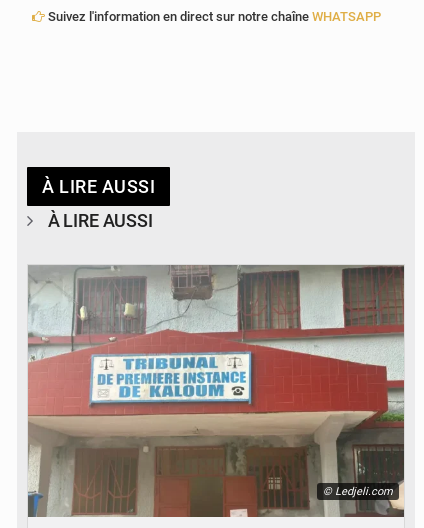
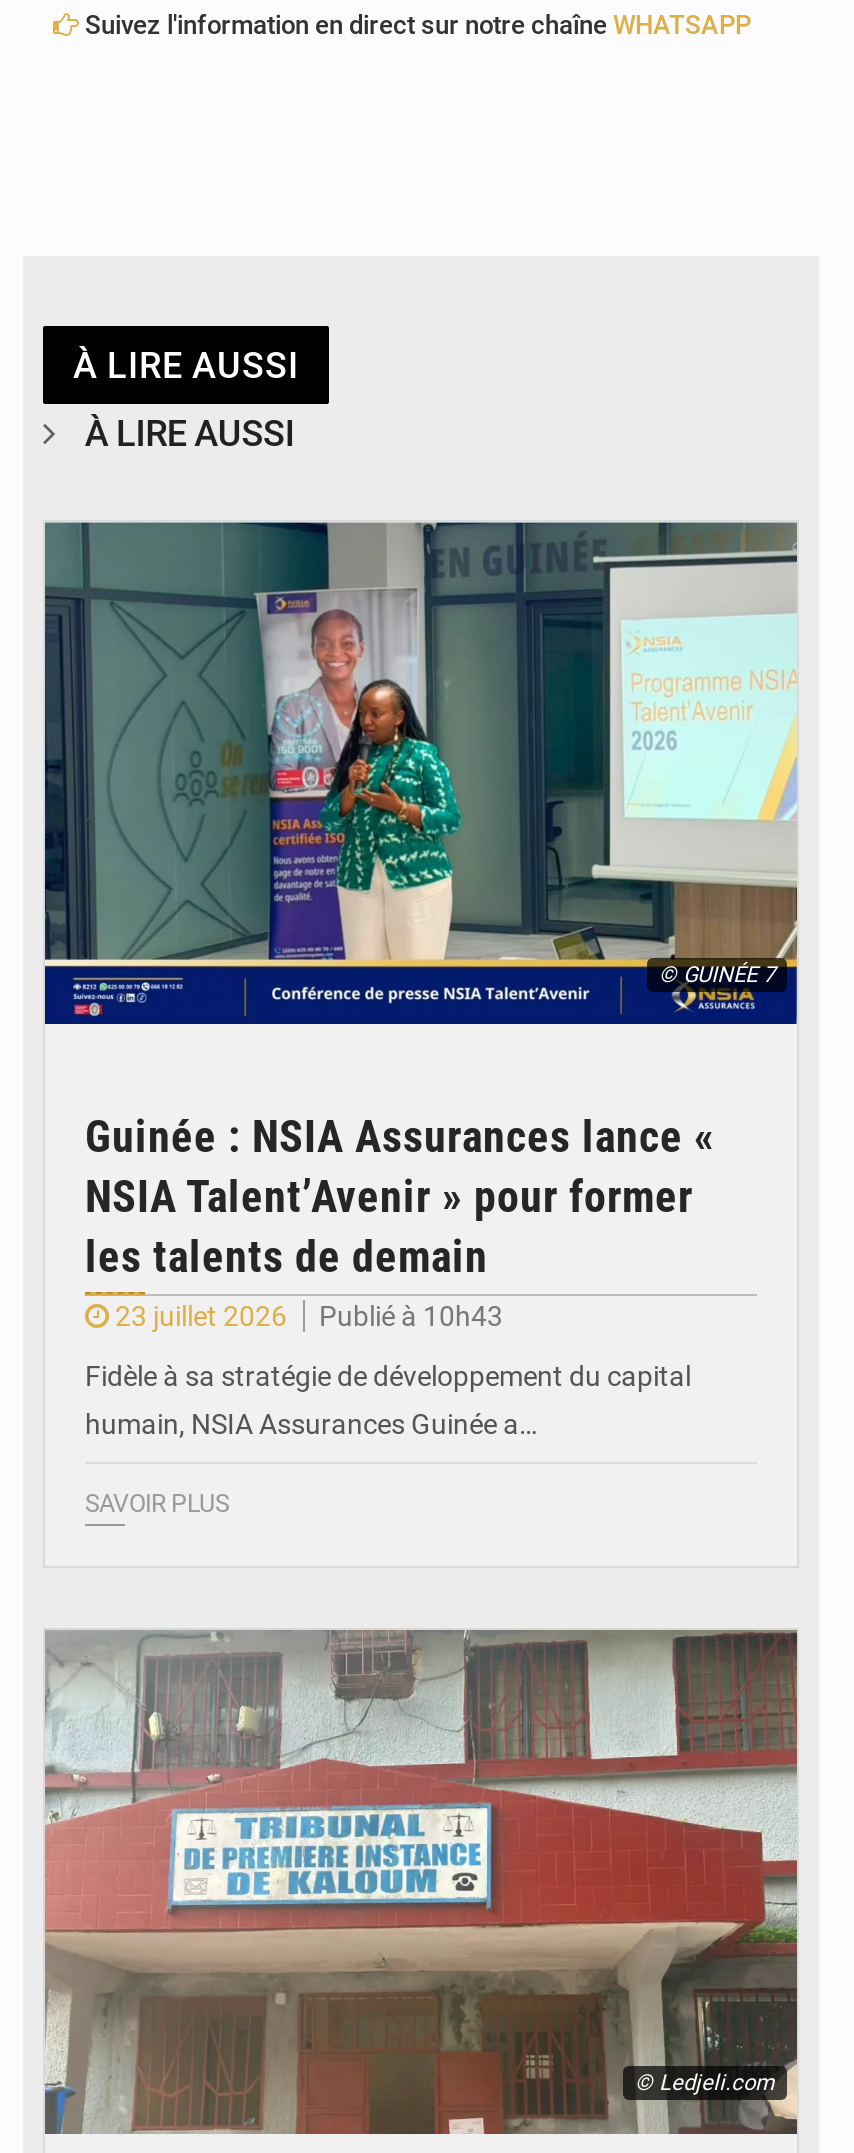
none -> [43,522,799,1518] [image] | © GUINÉE 7 | Guinée : NSIA Assurances lance « | NSIA Talent’Avenir » pour former | les talents de demain | 23 juillet 2026 | Publié à 10h43 | Fidèle à sa stratégie de développement du capital | humain, NSIA Assurances Guinée a… | SAVOIR PLUS

